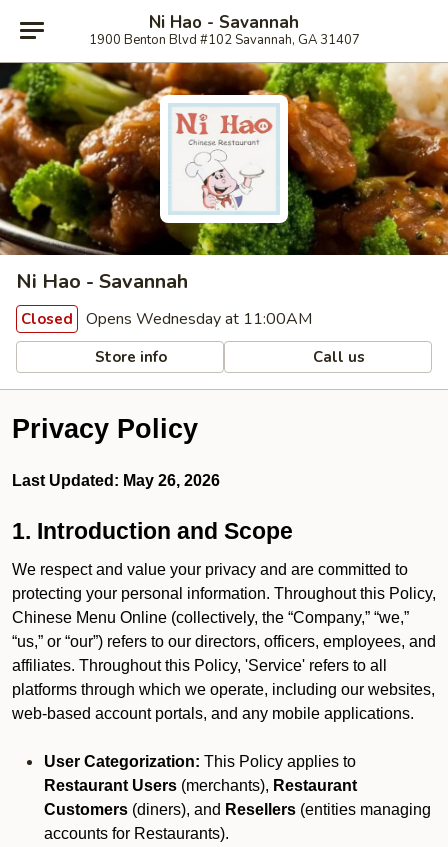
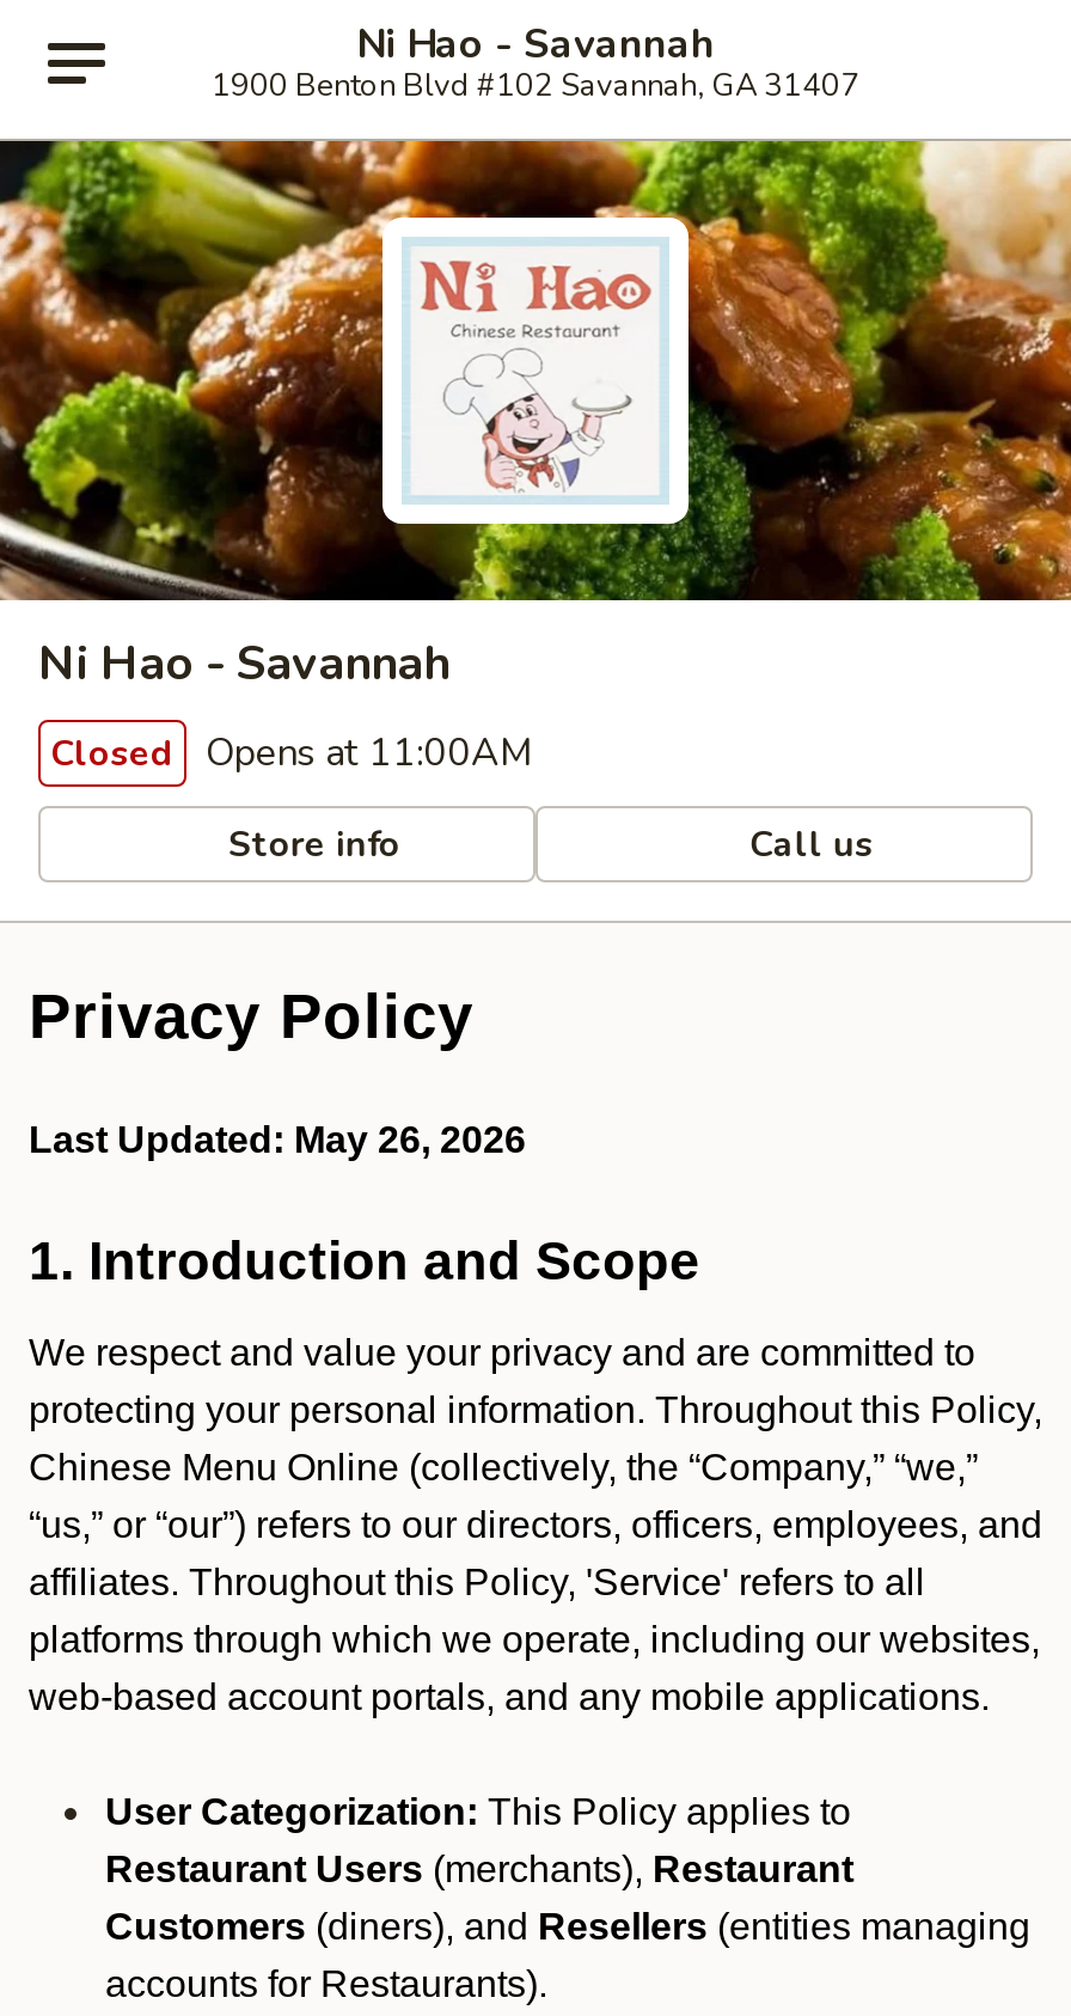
[21,308,312,330] Closed Opens Wednesday at 11:00AM -> [50,727,533,780] Closed Opens at 11:00AM

